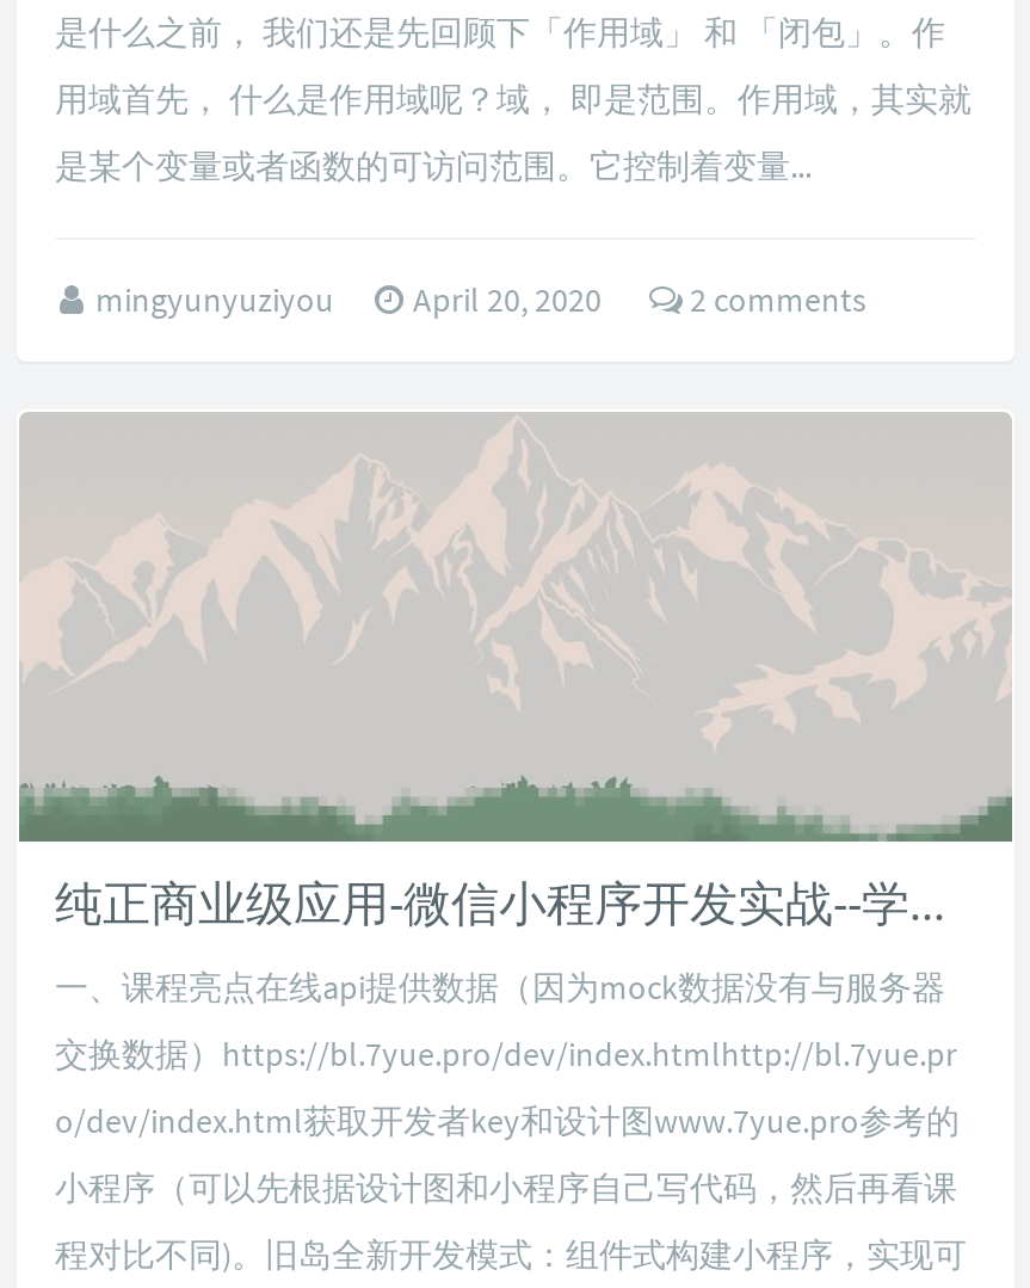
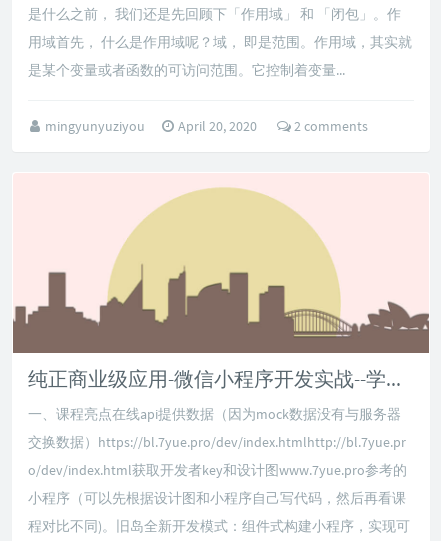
[17,412,1014,844] [image] -> [13,173,429,353] [image]

